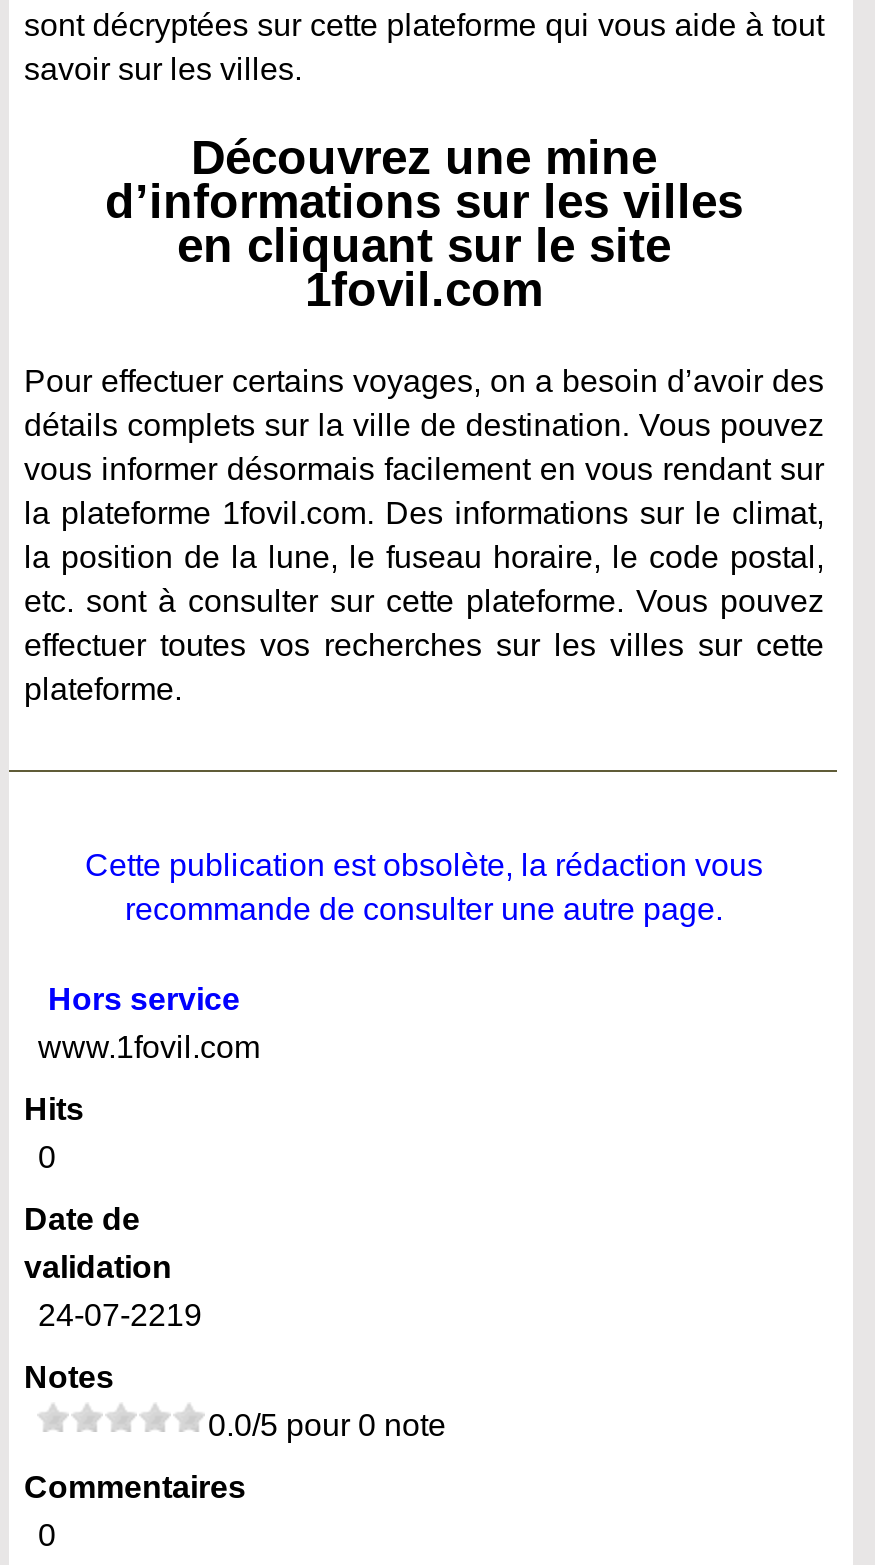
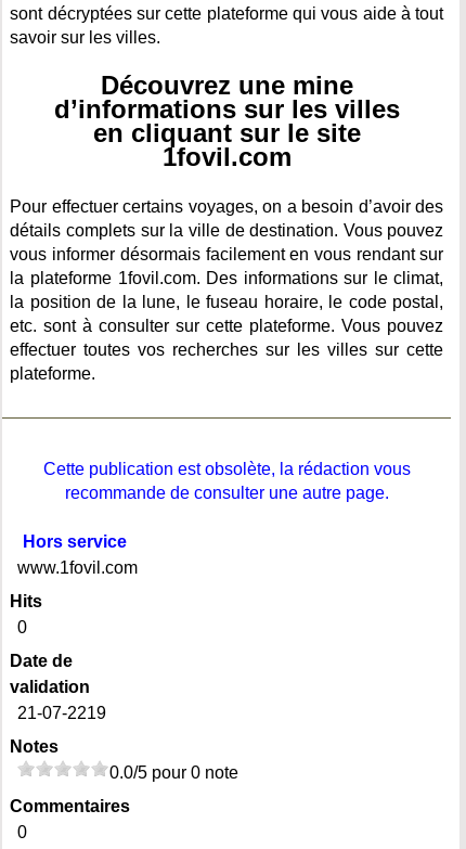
[38,1298,202,1332] 24-07-2219 -> [18,703,107,722] 21-07-2219

